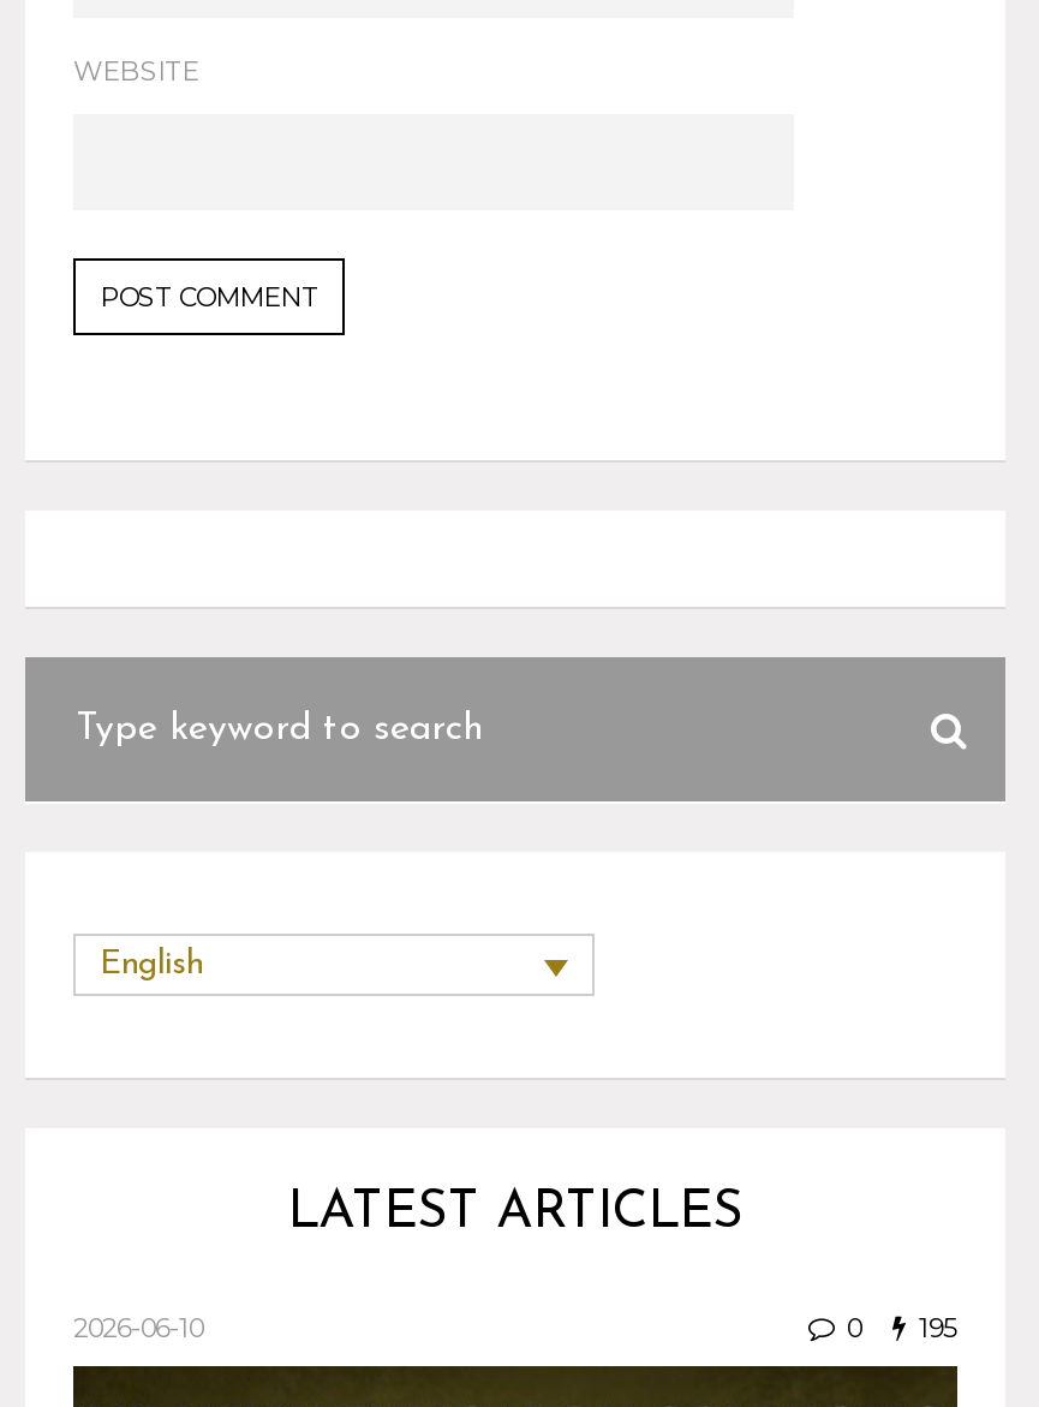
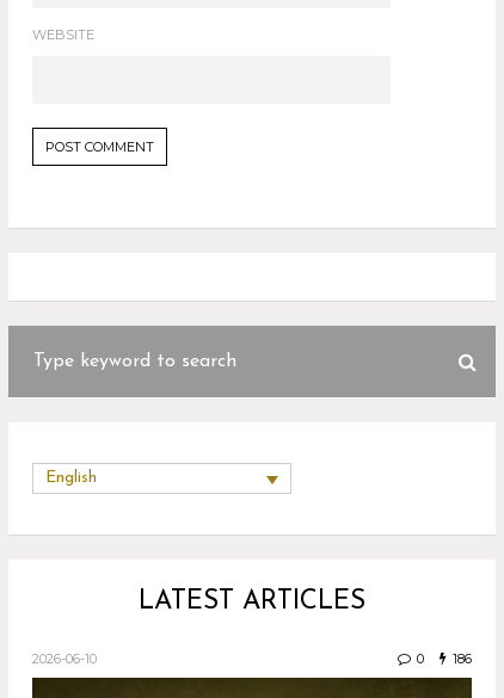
[919,1312,957,1345] 195 -> [453,651,472,667] 186

